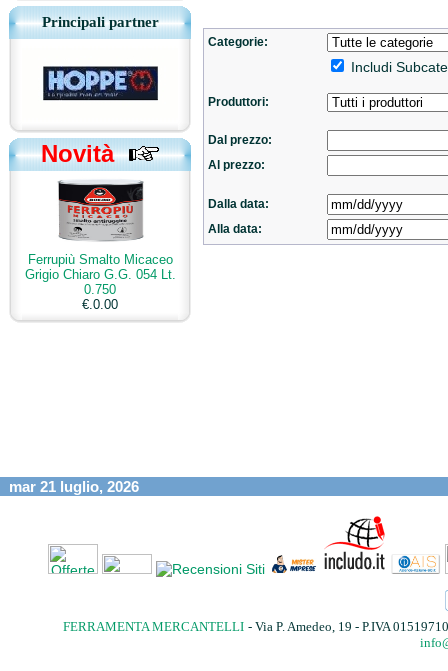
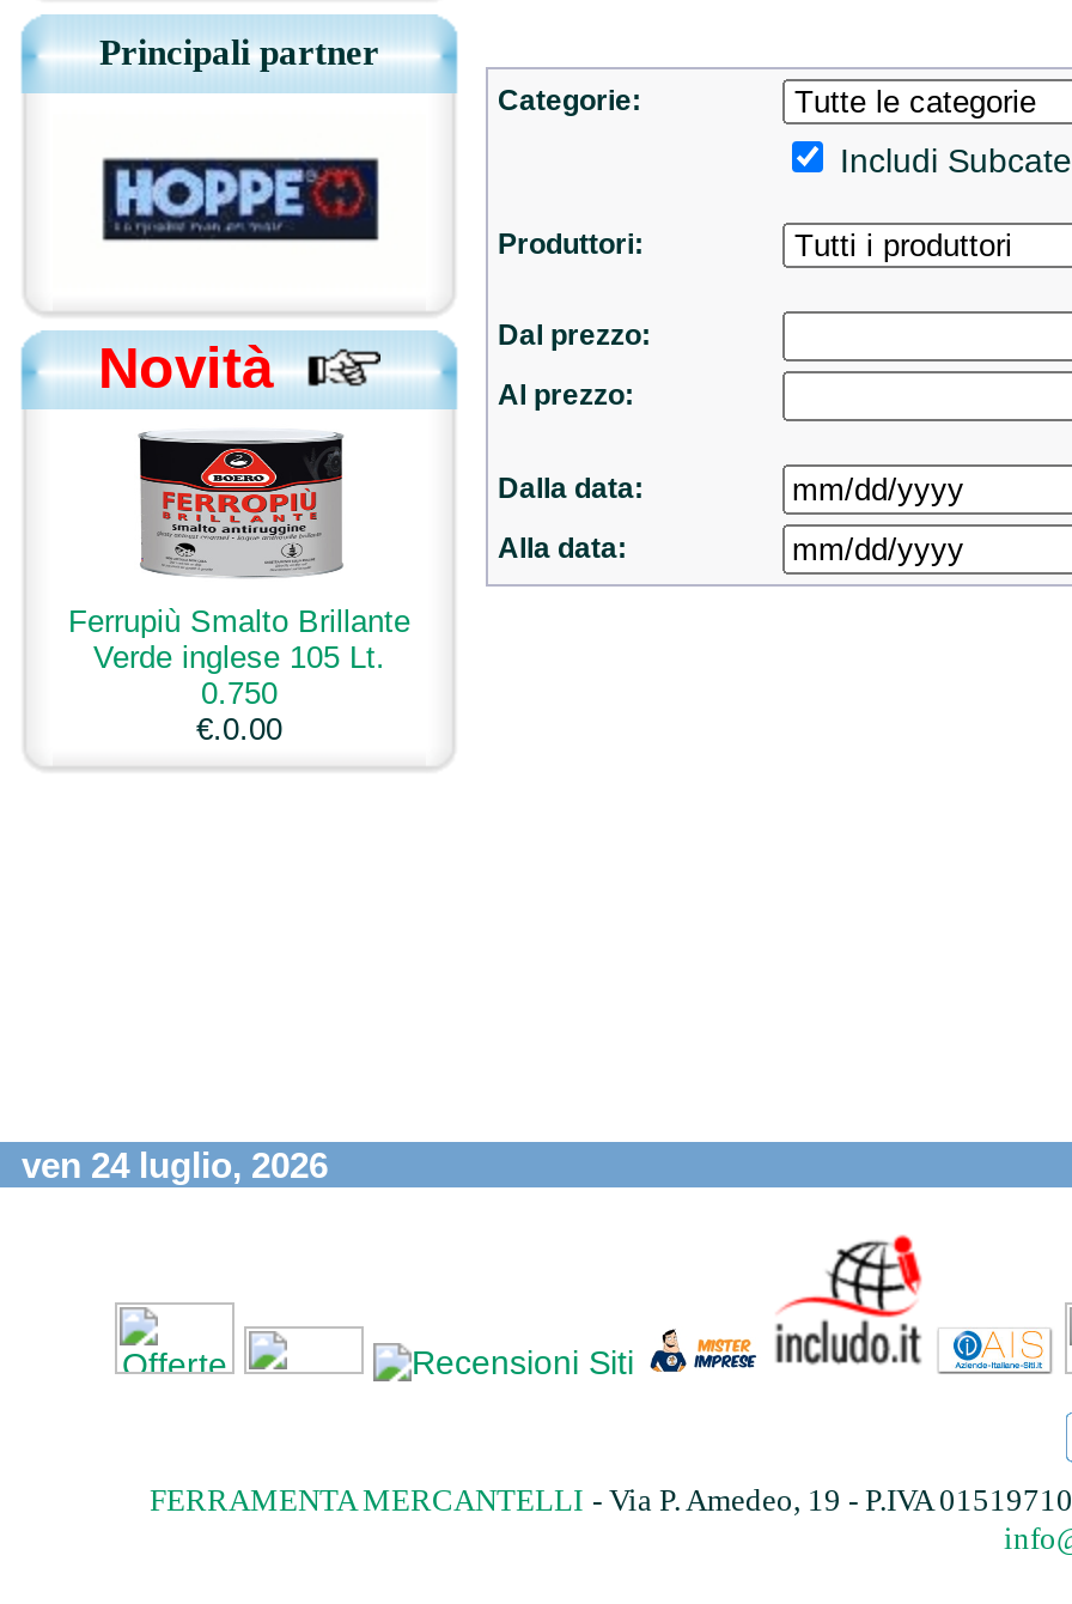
[24,252,175,282] Ferrupiù Smalto Micaceo | Grigio Chiaro G.G. 054 Lt. -> [68,603,410,675] Ferrupiù Smalto Brillante | Verde inglese 105 Lt.
[1,478,147,495] mar 21 luglio, 2026 -> [2,1144,347,1185] ven 24 luglio, 2026

